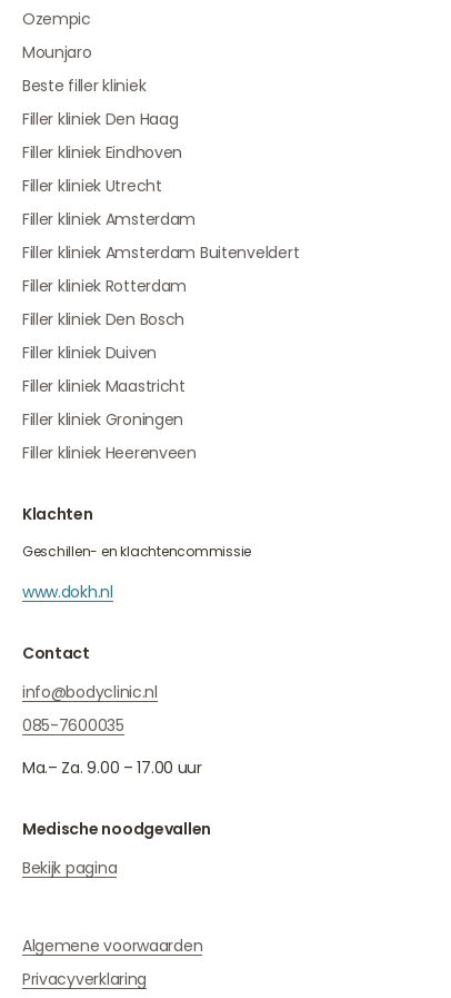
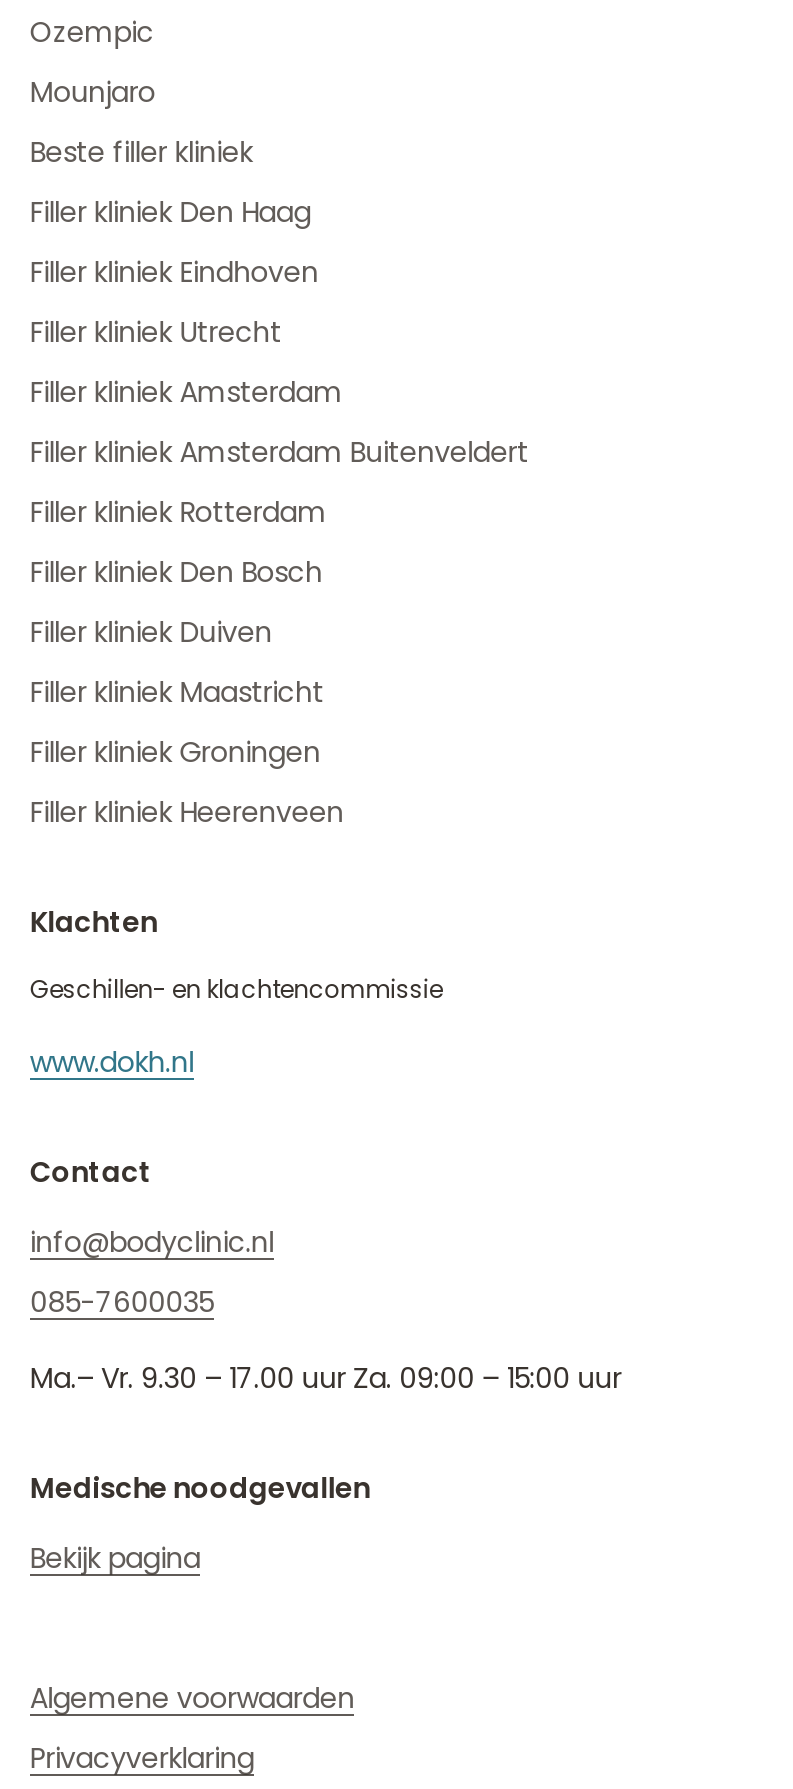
[22,757,202,779] Ma.– Za. 9.00 – 17.00 uur -> [30,1358,621,1398] Ma.– Vr. 9.30 – 17.00 uur Za. 09:00 – 15:00 uur

